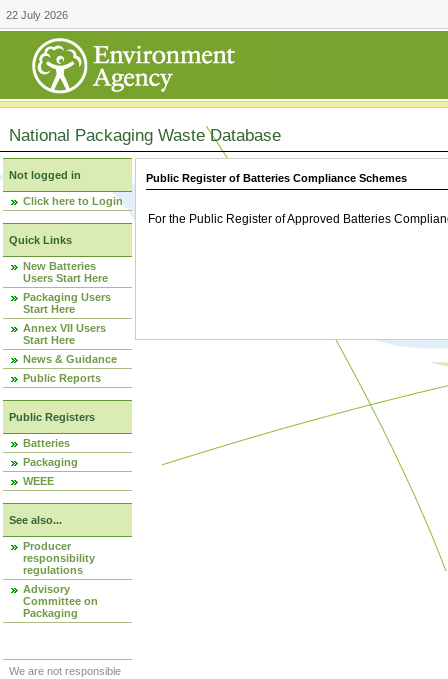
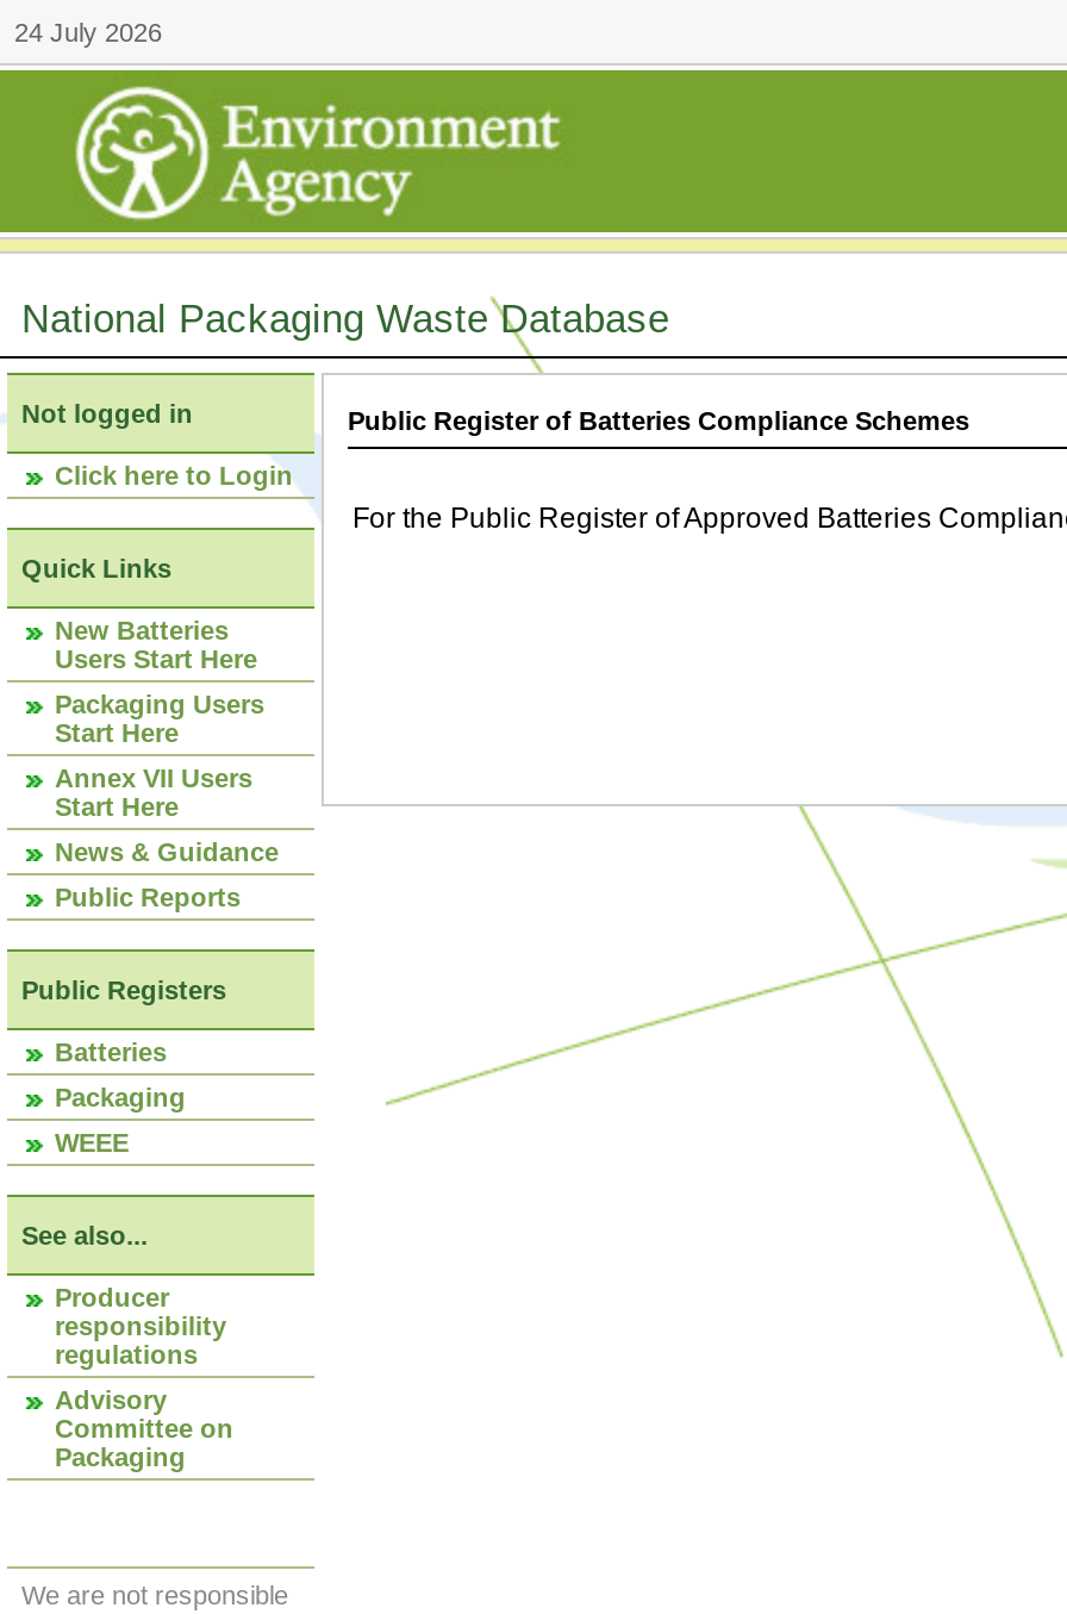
[6,9,68,21] 22 July 2026 -> [14,18,162,46] 24 July 2026

